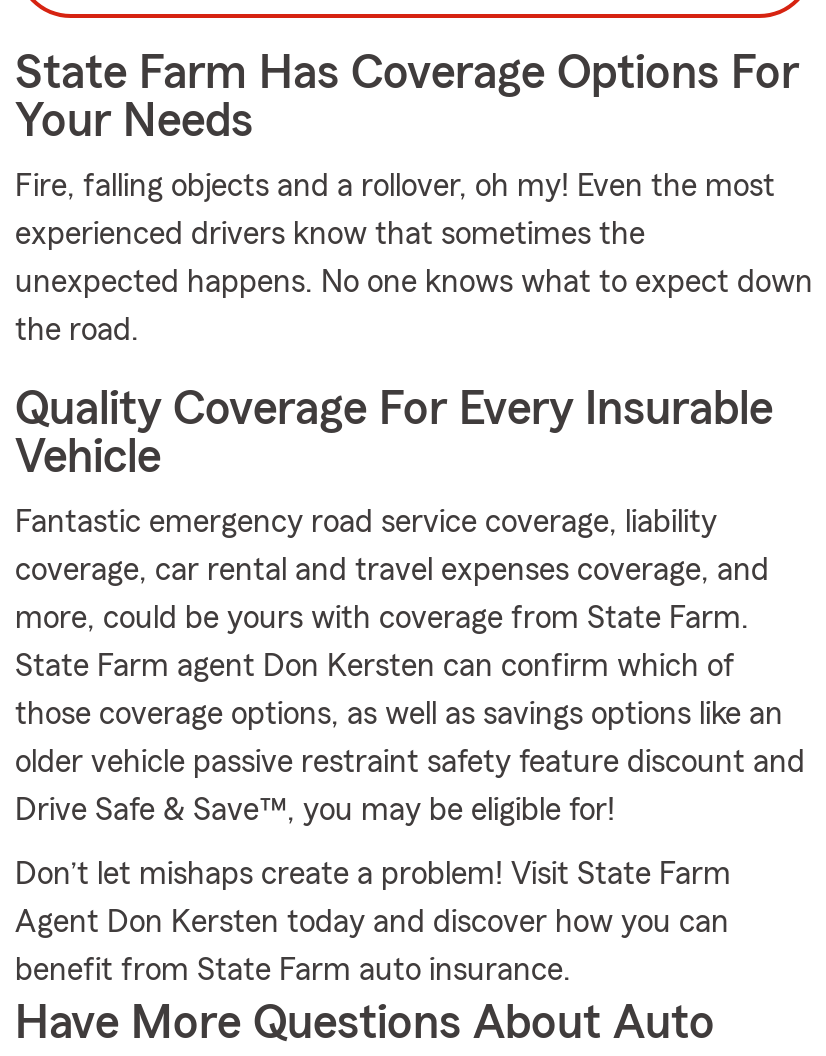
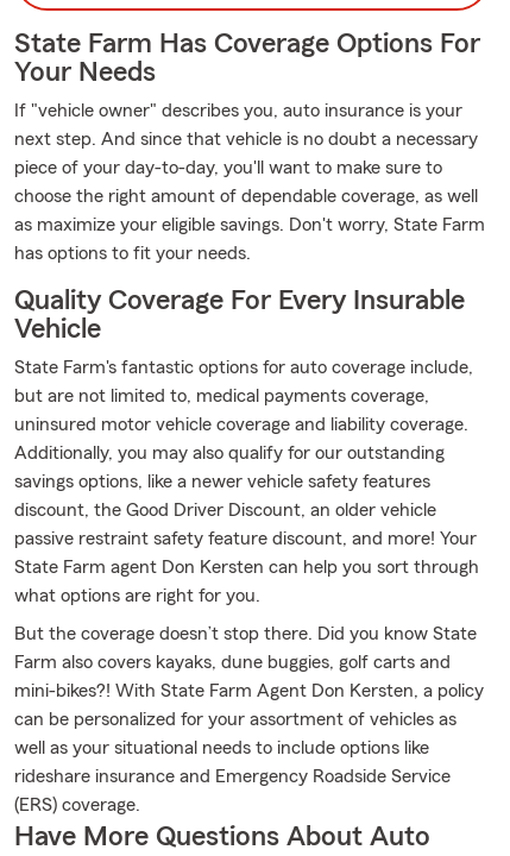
[15,170,813,346] Fire, falling objects and a rollover, oh my! Even the most | experienced drivers know that sometimes the | unexpected happens. No one knows what to expect down | the road. -> [14,101,485,263] If "vehicle owner" describes you, auto insurance is your | next step. And since that vehicle is no doubt a necessary | piece of your day-to-day, you'll want to make sure to | choose the right amount of dependable coverage, as well | as maximize your eligible savings. Don't worry, State Farm | has options to fit your needs.
[15,506,805,986] Fantastic emergency road service coverage, liability | coverage, car rental and travel expenses coverage, and | more, could be yours with coverage from State Farm. | State Farm agent Don Kersten can confirm which of | those coverage options, as well as savings options like an | older vehicle passive restraint safety feature discount and | Drive Safe & Save™, you may be eligible for! | Don’t let mishaps create a problem! Visit State Farm | Agent Don Kersten today and discover how you can | benefit from State Farm auto insurance. -> [14,358,484,814] State Farm's fantastic options for auto coverage include, | but are not limited to, medical payments coverage, | uninsured motor vehicle coverage and liability coverage. | Additionally, you may also qualify for our outstanding | savings options, like a newer vehicle safety features | discount, the Good Driver Discount, an older vehicle | passive restraint safety feature discount, and more! Your | State Farm agent Don Kersten can help you sort through | what options are right for you. | But the coverage doesn’t stop there. Did you know State | Farm also covers kayaks, dune buggies, golf carts and | mini-bikes?! With State Farm Agent Don Kersten, a policy | can be personalized for your assortment of vehicles as | well as your situational needs to include options like | rideshare insurance and Emergency Roadside Service | (ERS) coverage.

